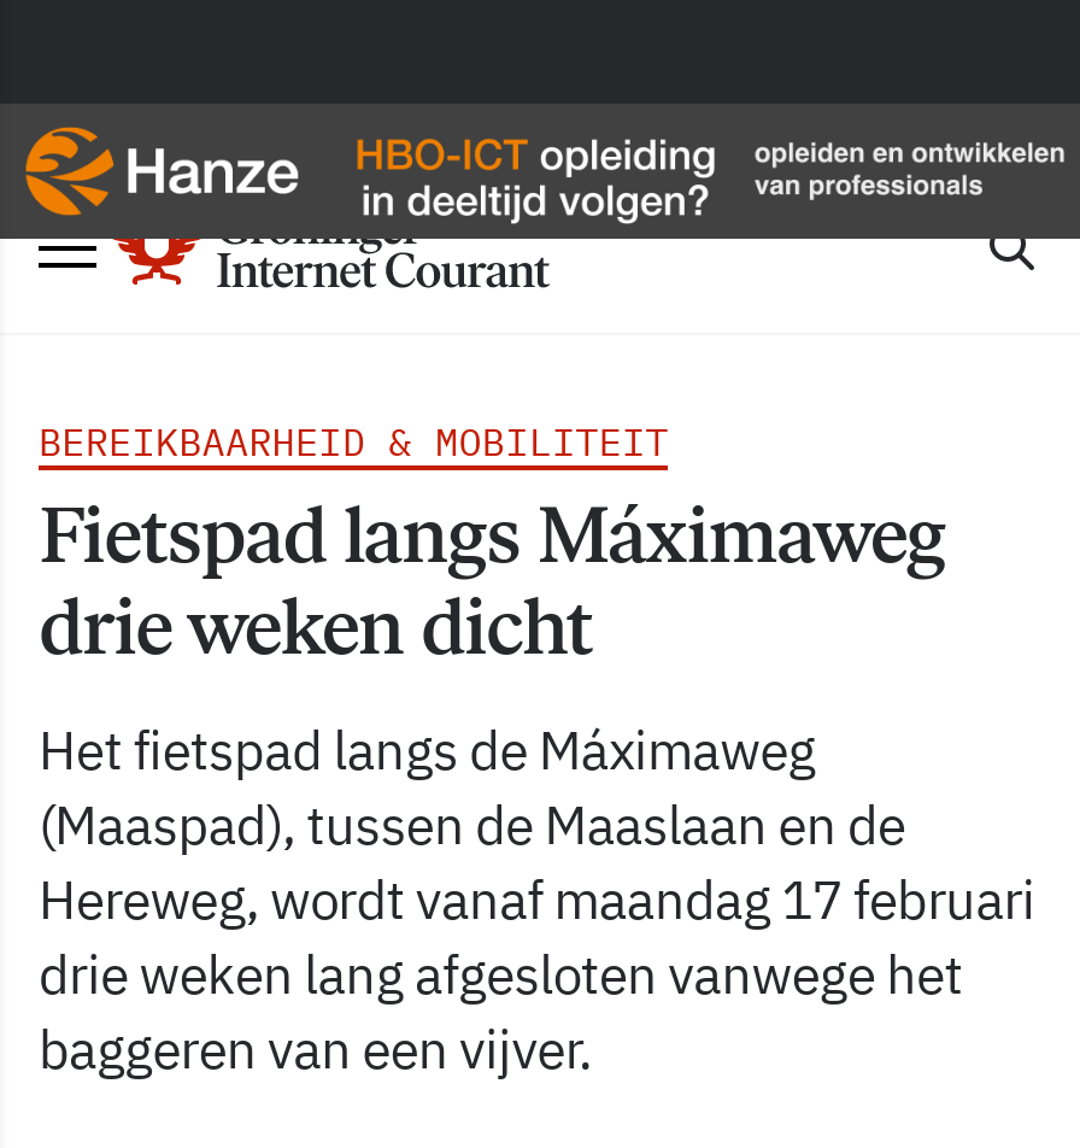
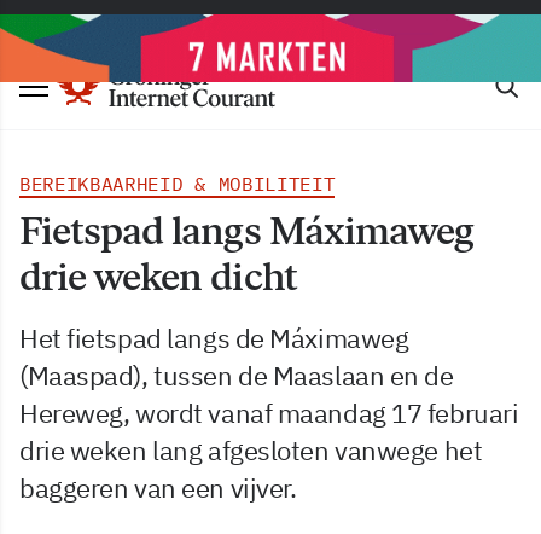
[7,104,1073,241] [image] -> [4,13,537,83] [image]

